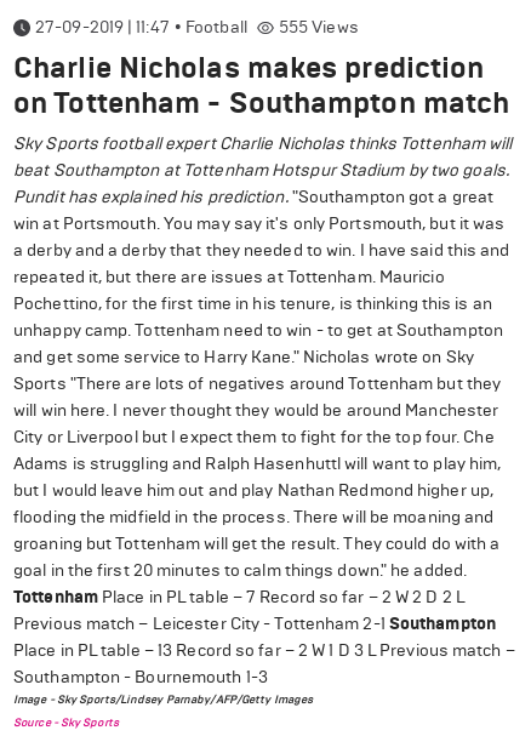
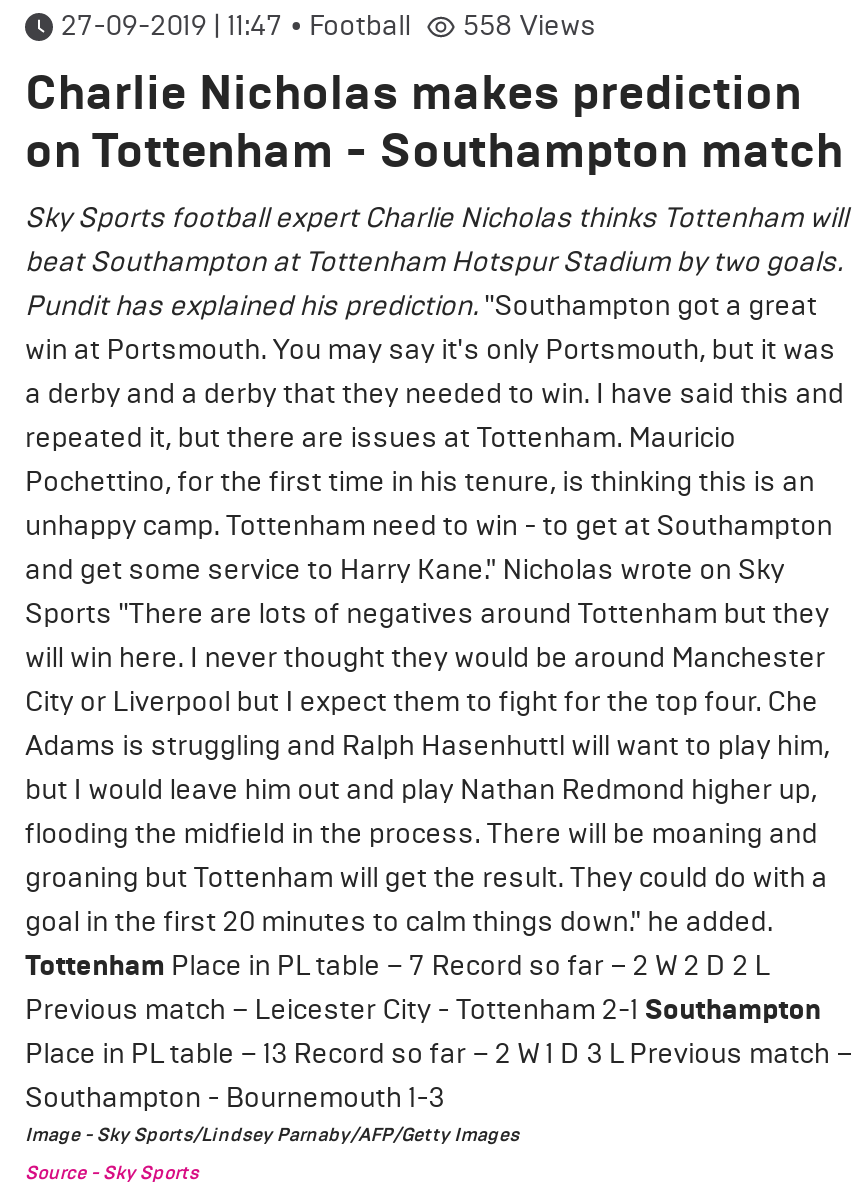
[279,17,359,38] 555 Views -> [463,9,597,43] 558 Views

